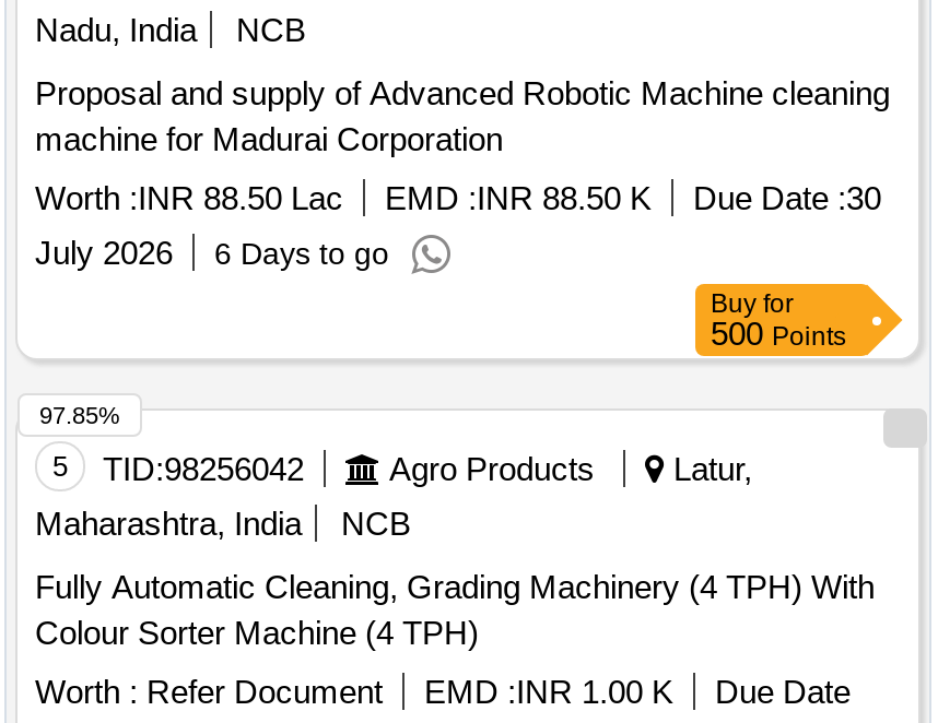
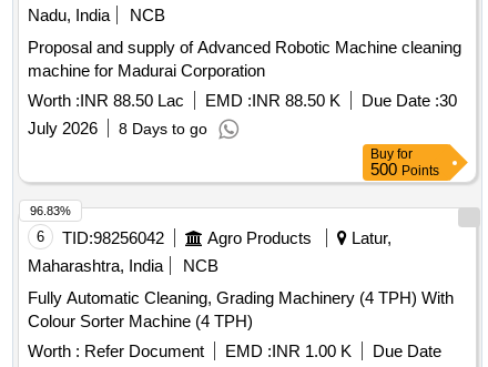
[35,234,389,271] July 2026 6 Days to go -> [28,119,207,138] July 2026 8 Days to go
[39,402,120,429] 97.85% -> [30,204,71,218] 96.83%
[52,450,304,488] 5 TID:98256042 -> [37,229,164,247] 6 TID:98256042

